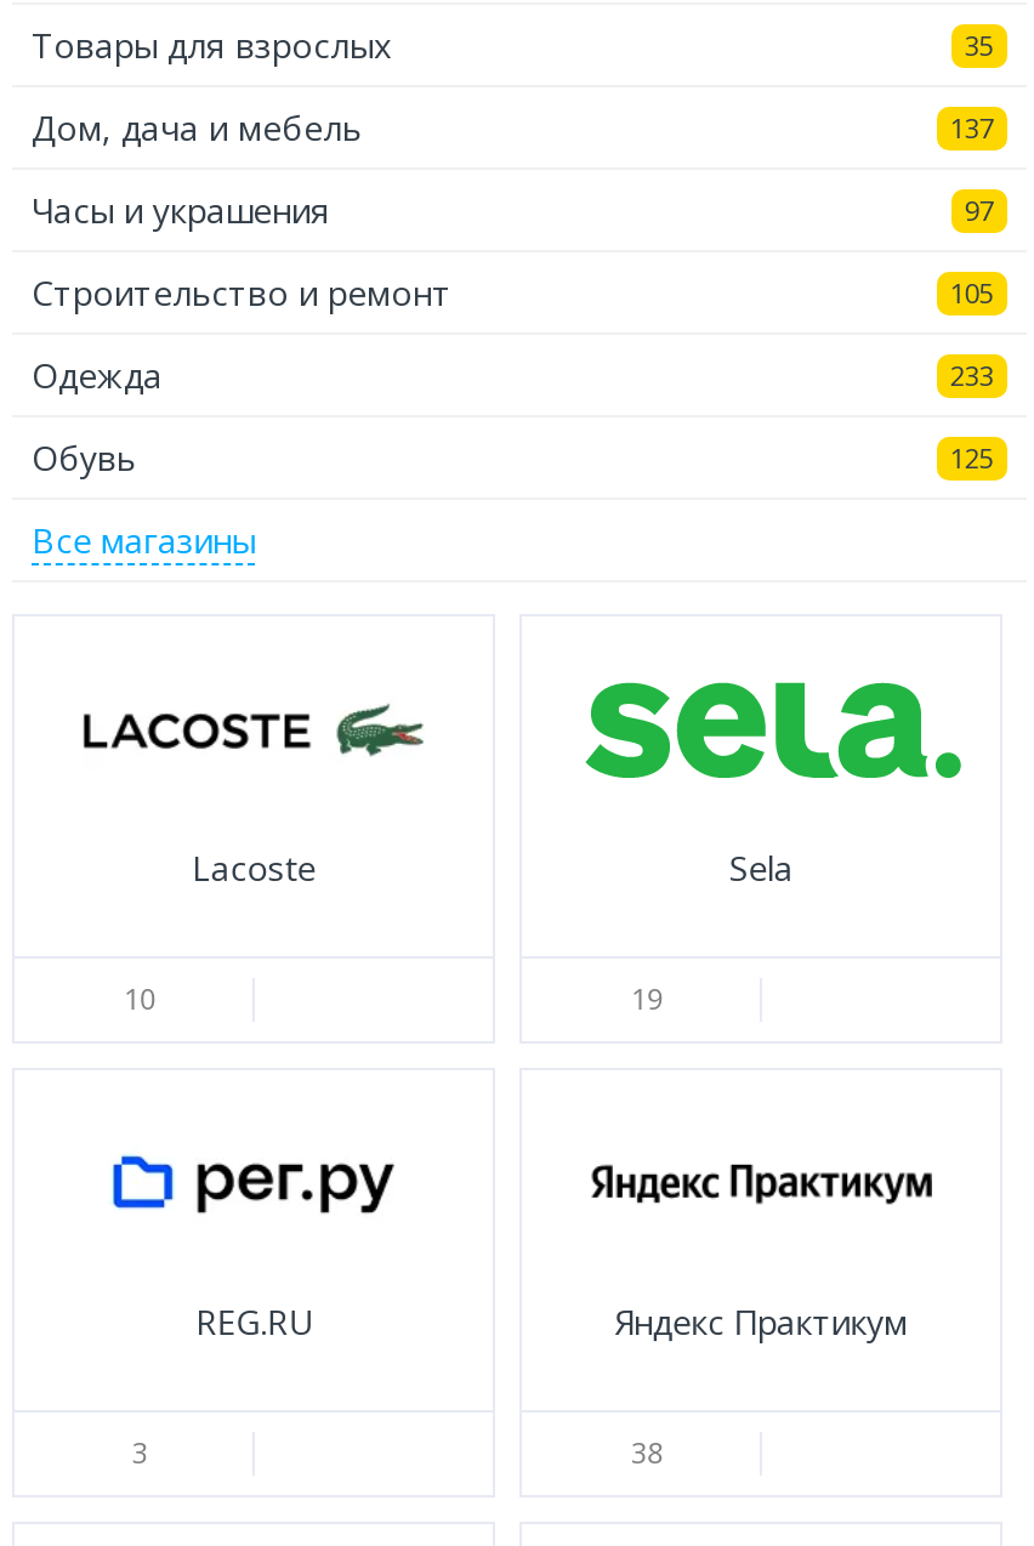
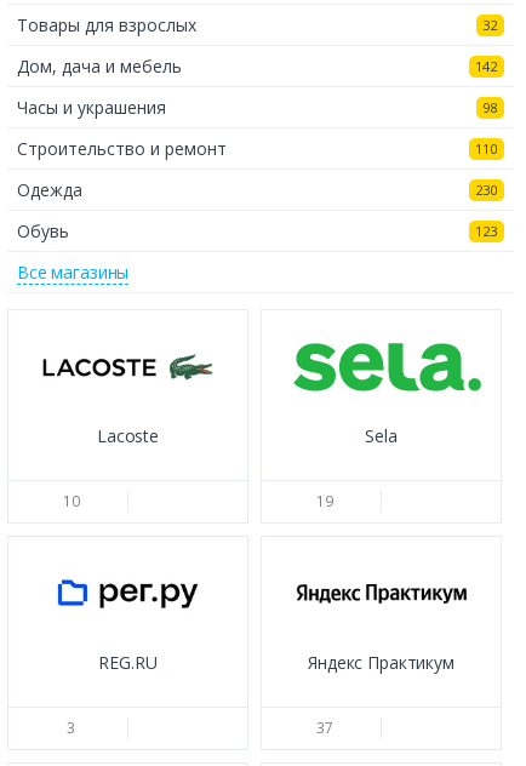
[965,28,994,64] 35 -> [483,16,497,34] 32
[950,110,994,147] 137 -> [476,57,497,76] 142
[965,193,994,229] 97 -> [483,99,497,117] 98
[950,275,994,312] 105 -> [476,140,497,158] 110
[950,358,994,394] 233 -> [476,181,497,199] 230
[950,440,994,477] 125 -> [476,222,497,240] 123
[617,1433,664,1474] 38 -> [309,718,333,739] 37

